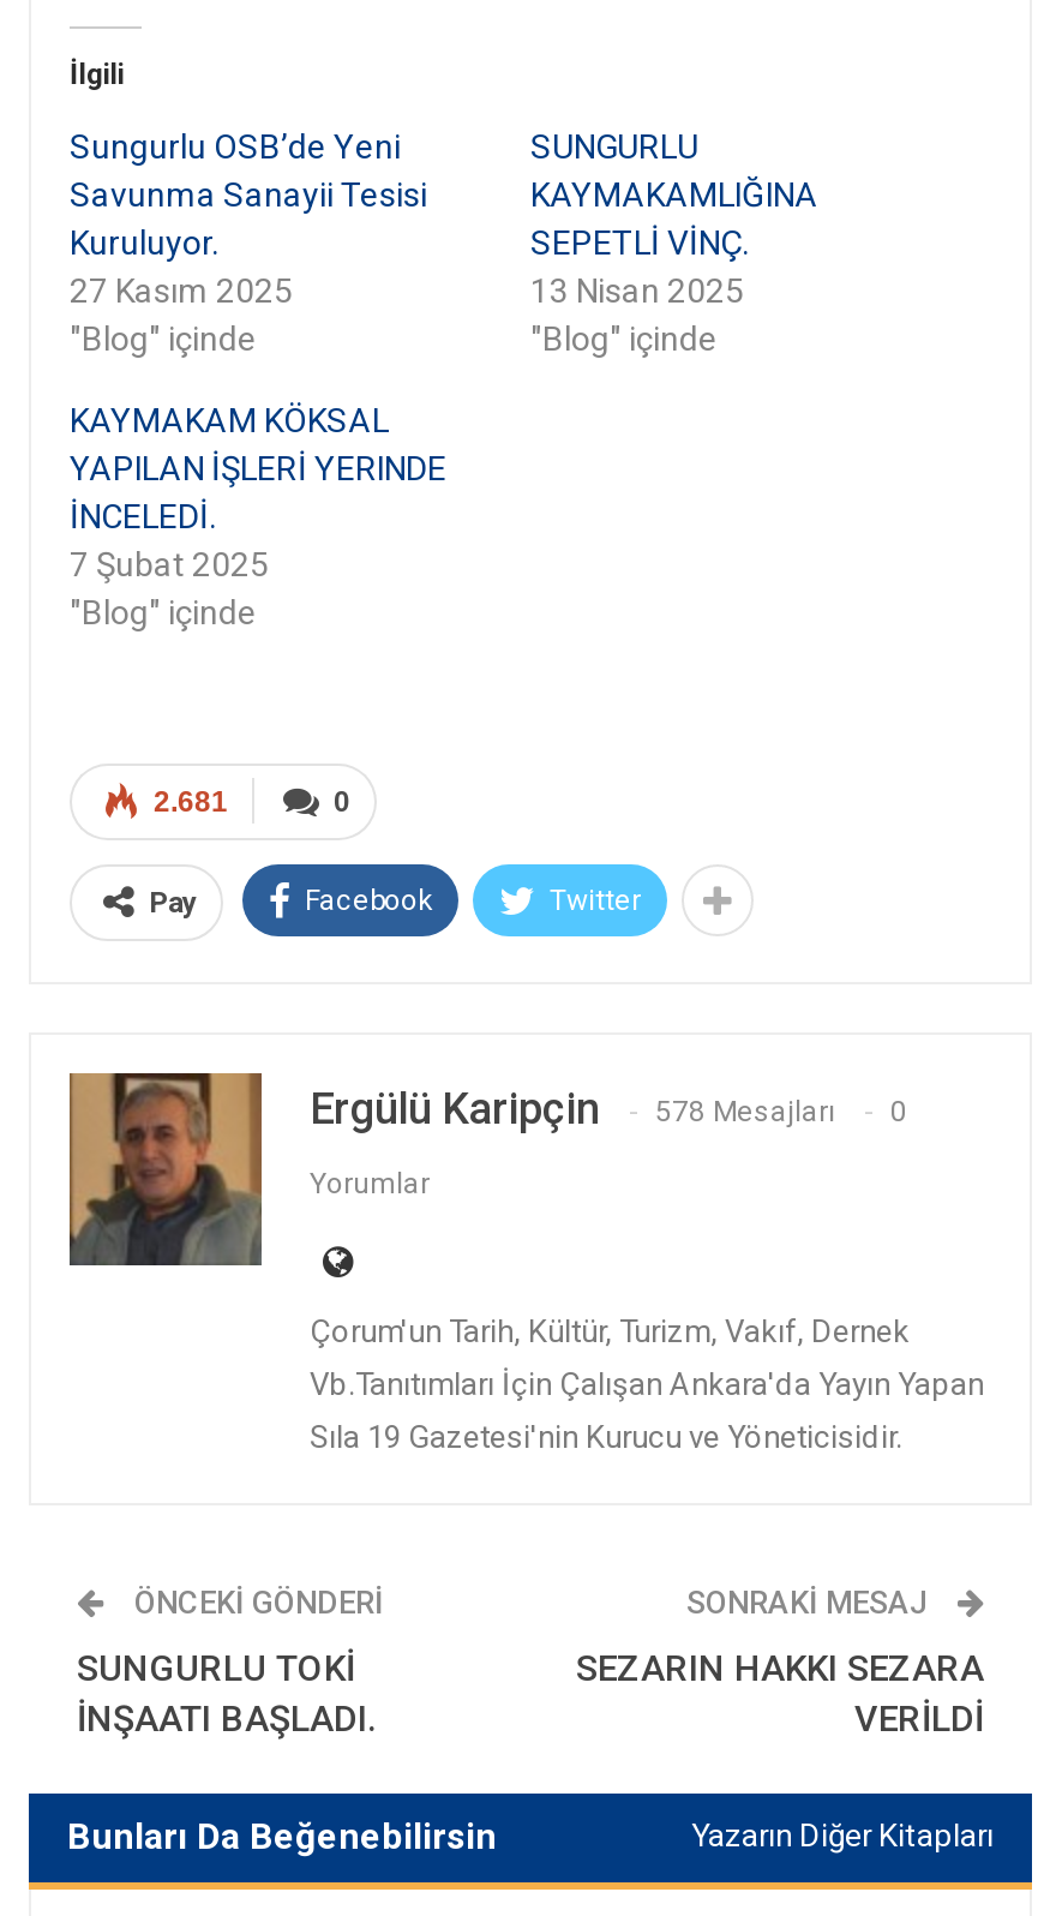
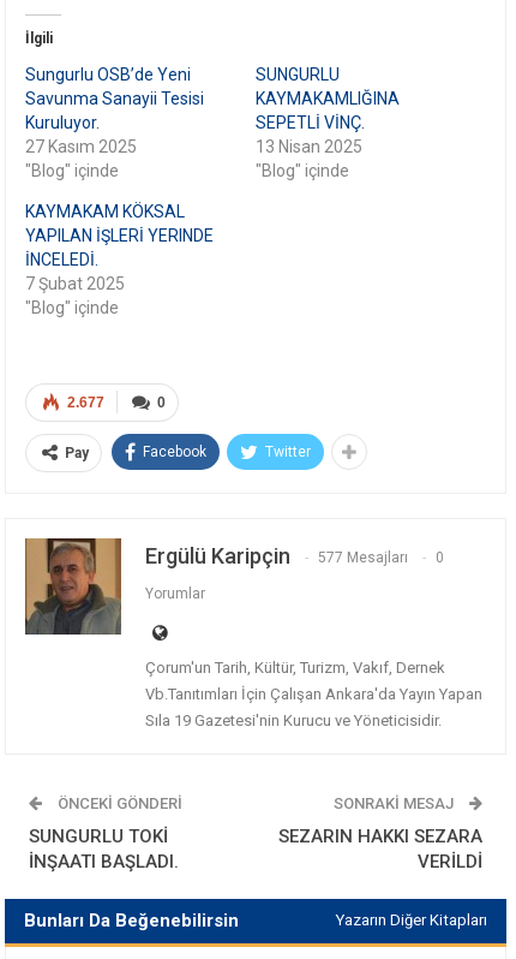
[154,784,228,818] 2.681 -> [67,394,104,410] 2.677
[310,1082,907,1132] Ergülü Karipçin 578 Mesajları 0 -> [145,543,444,568] Ergülü Karipçin 577 Mesajları 0

